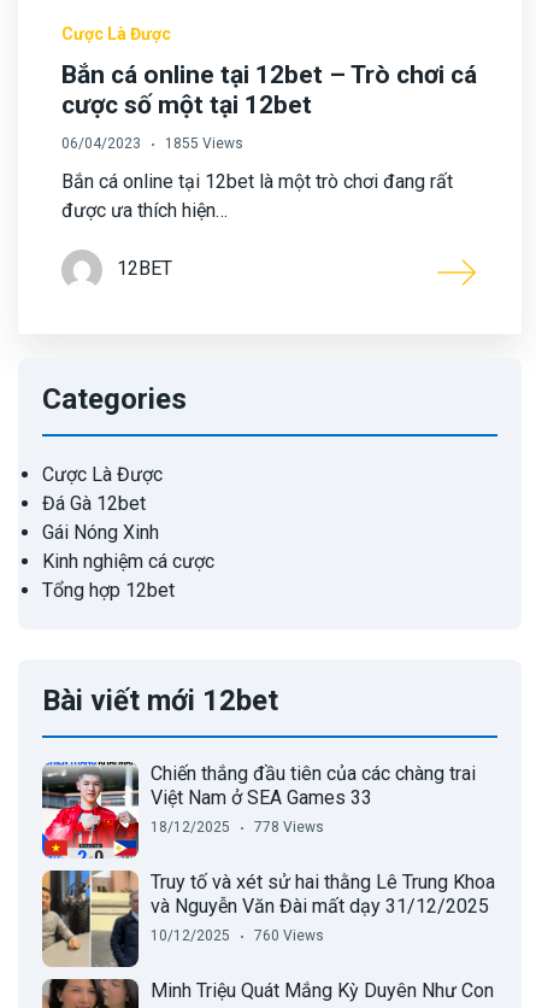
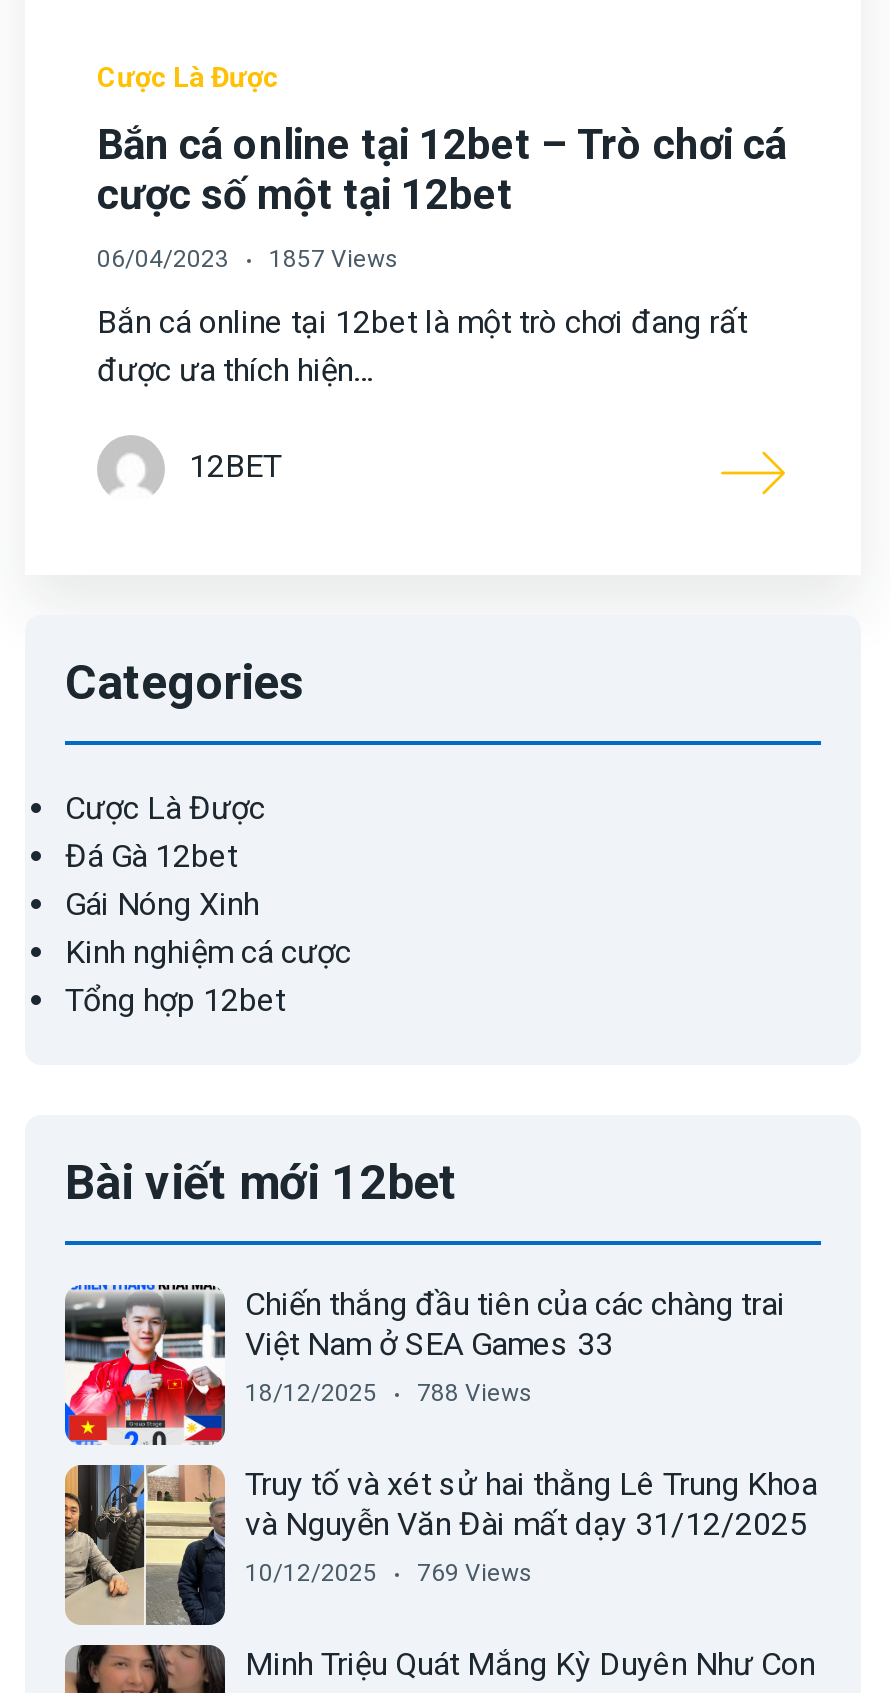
[61,135,243,152] 06/04/2023 1855 Views -> [97,245,399,273] 06/04/2023 1857 Views
[151,819,324,836] 18/12/2025 778 Views -> [245,1379,533,1407] 18/12/2025 788 Views
[151,927,324,944] 10/12/2025 760 Views -> [245,1559,533,1587] 10/12/2025 769 Views

